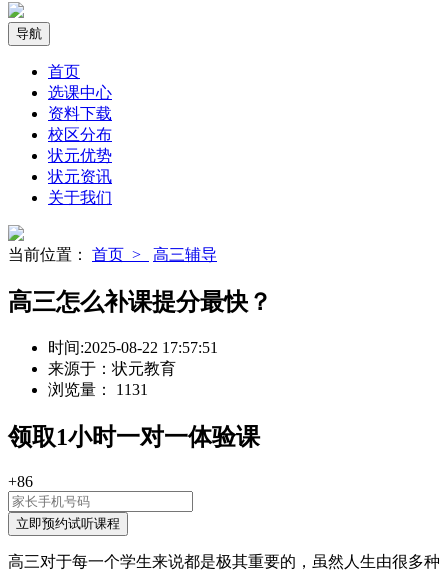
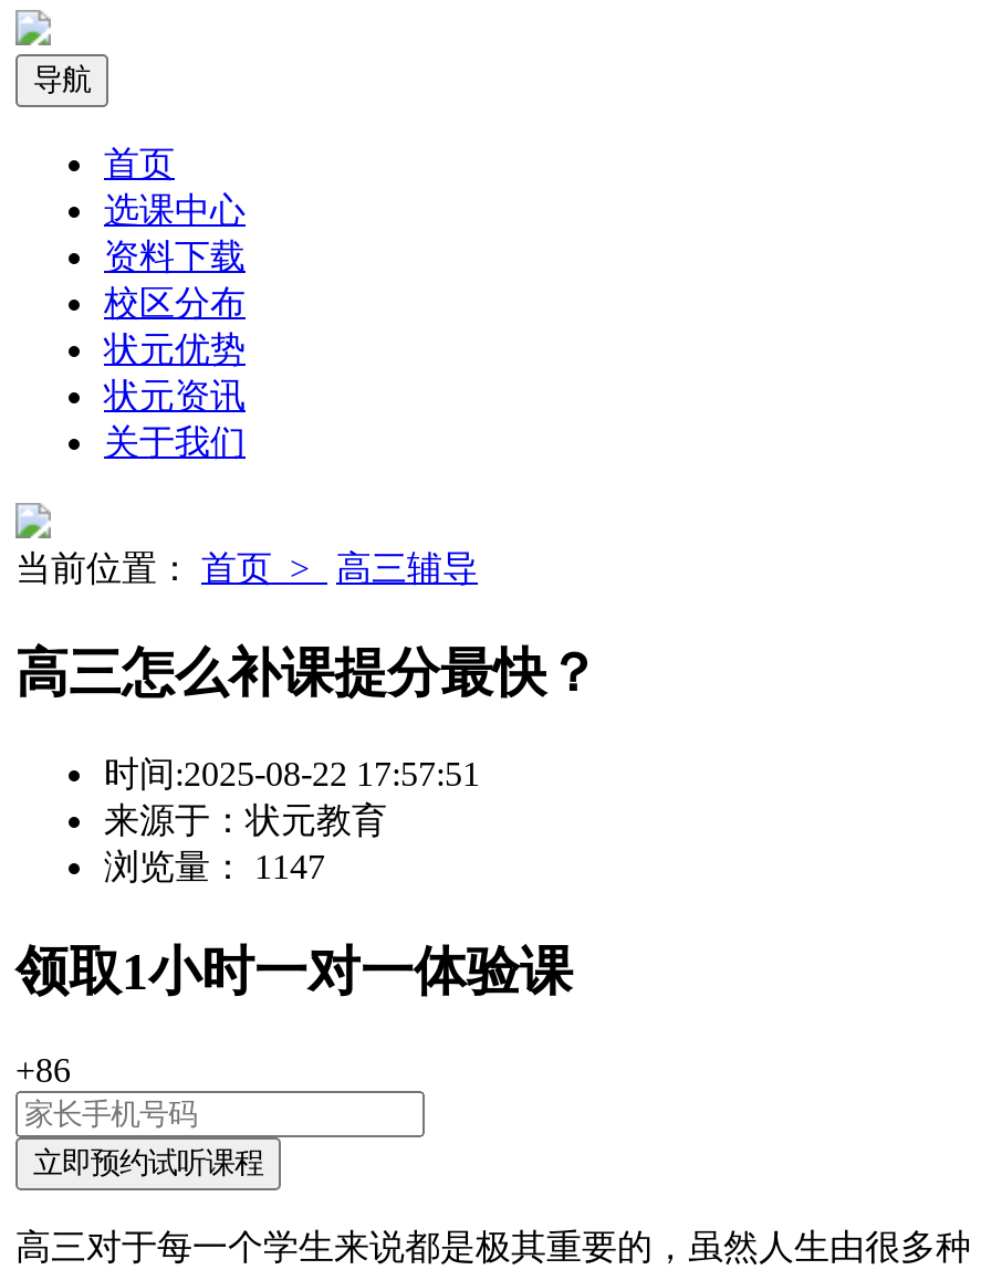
[48,381,148,398] 浏览量：1131 -> [104,847,325,885] 浏览量：1147

